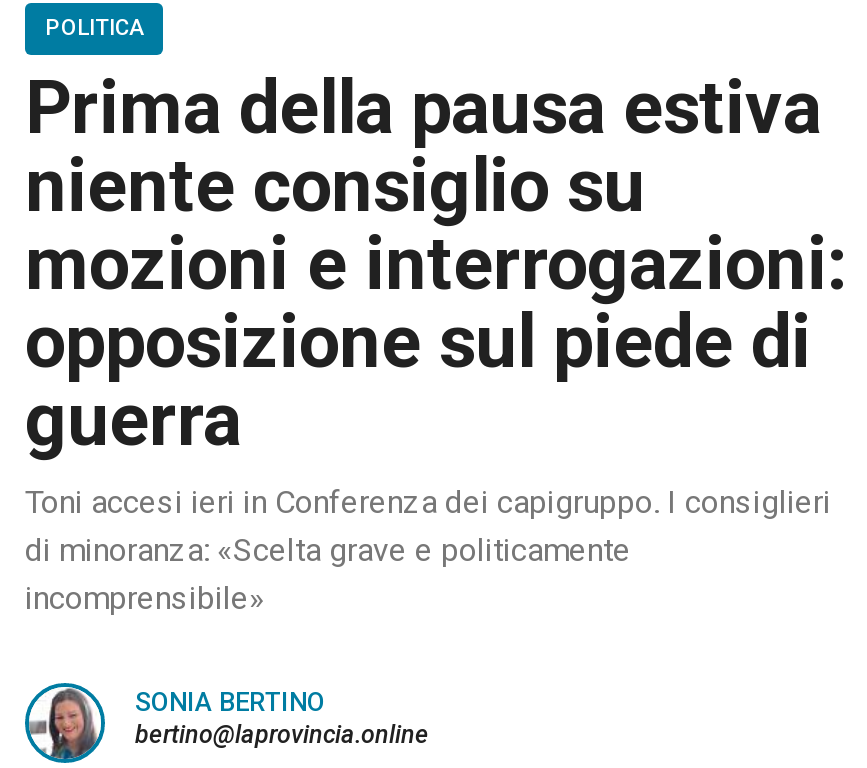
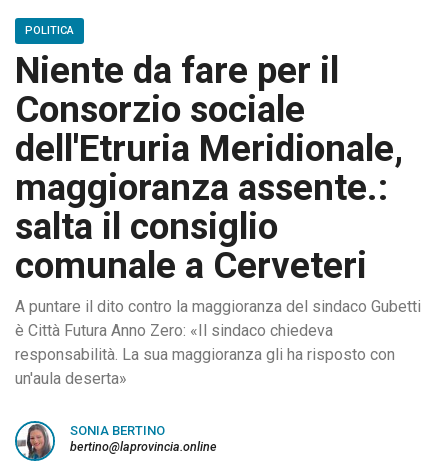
[25,65,847,617] Prima della pausa estiva | niente consiglio su | mozioni e interrogazioni: | opposizione sul piede di | guerra | Toni accesi ieri in Conferenza dei capigruppo. I consiglieri | di minoranza: «Scelta grave e politicamente | incomprensibile» -> [15,49,421,388] Niente da fare per il | Consorzio sociale | dell'Etruria Meridionale, | maggioranza assente.: | salta il consiglio | comunale a Cerveteri | A puntare il dito contro la maggioranza del sindaco Gubetti | è Città Futura Anno Zero: «Il sindaco chiedeva | responsabilità. La sua maggioranza gli ha risposto con | un'aula deserta»

